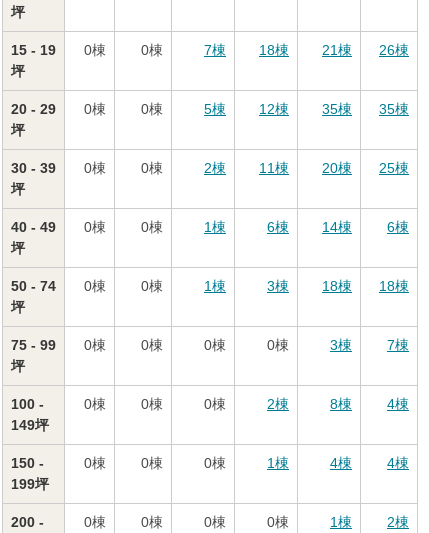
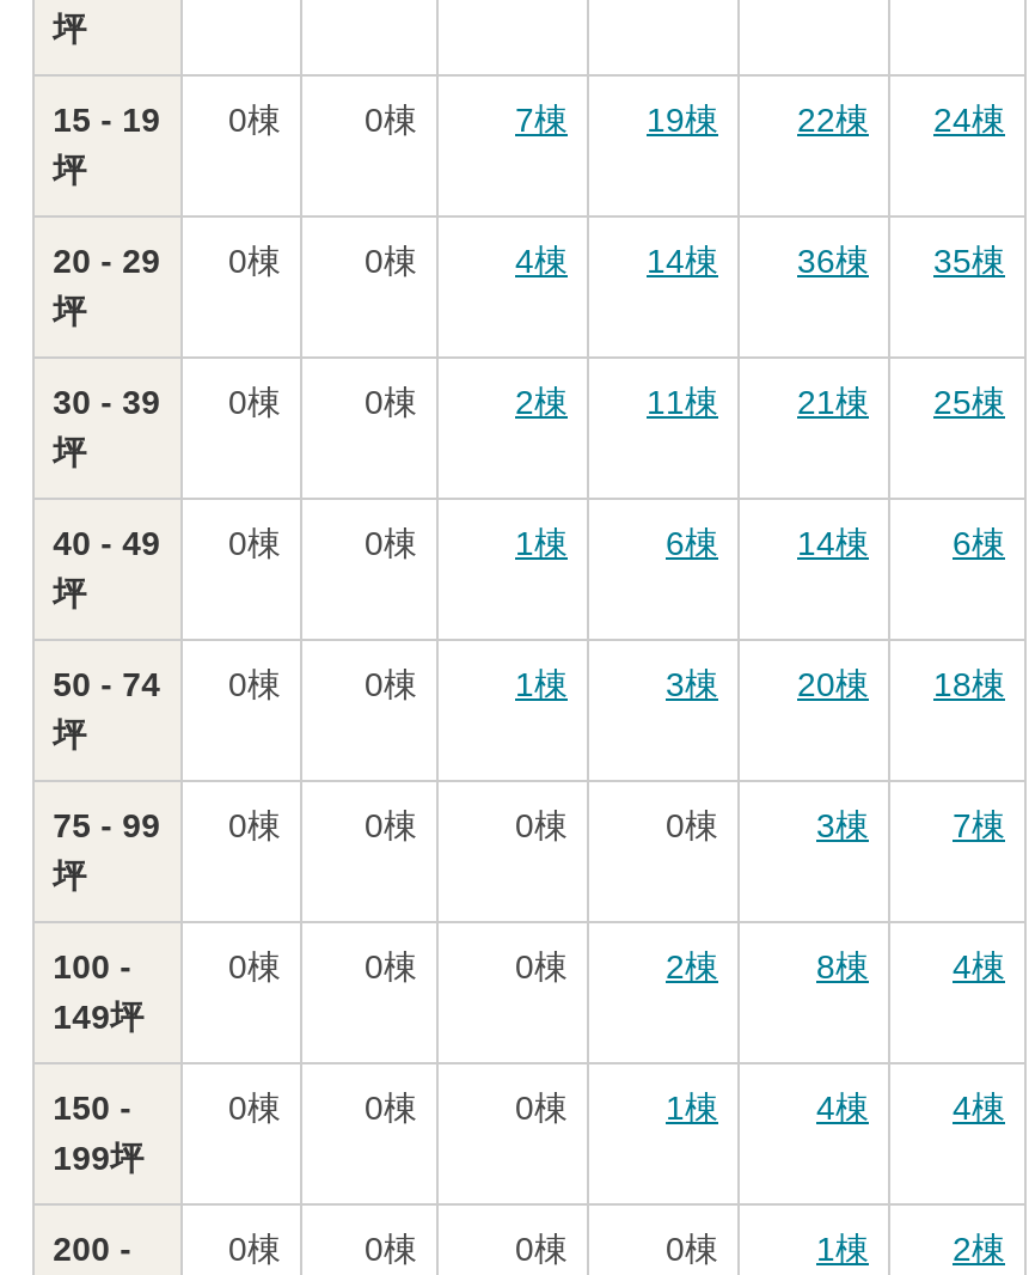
[259,42,289,58] 18棟 -> [647,100,718,139] 19棟
[322,42,352,58] 21棟 -> [797,100,869,139] 22棟
[379,42,409,58] 26棟 -> [933,100,1005,139] 24棟
[204,101,226,117] 5棟 -> [515,242,568,280] 4棟
[259,101,289,117] 12棟 -> [647,242,718,280] 14棟
[322,101,409,117] 35棟 35棟 -> [797,242,1005,280] 36棟 35棟
[322,160,409,176] 20棟 25棟 -> [797,383,1005,421] 21棟 25棟
[322,278,409,294] 18棟 18棟 -> [797,665,1005,703] 20棟 18棟

